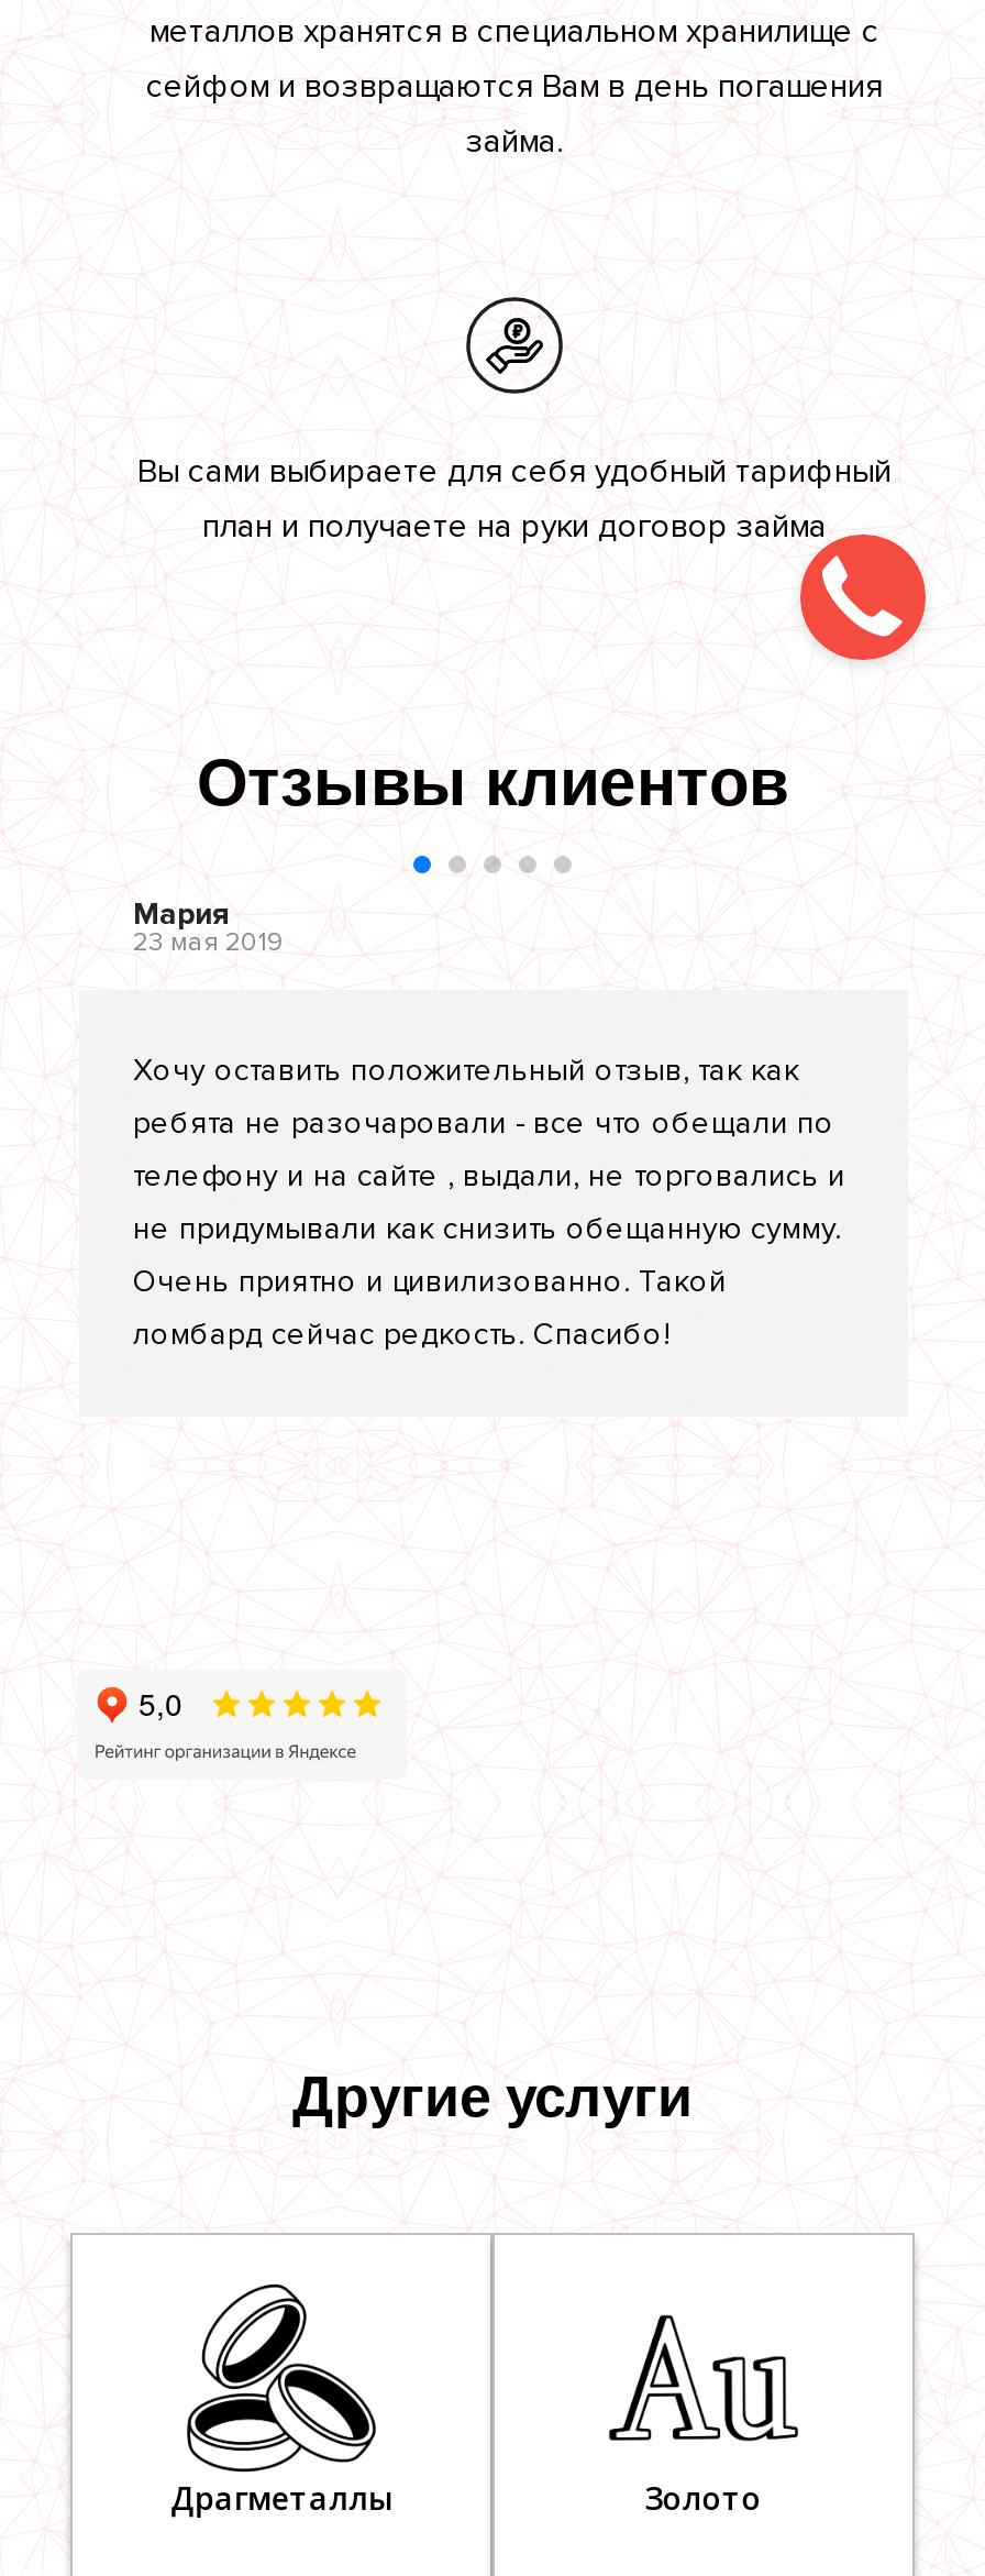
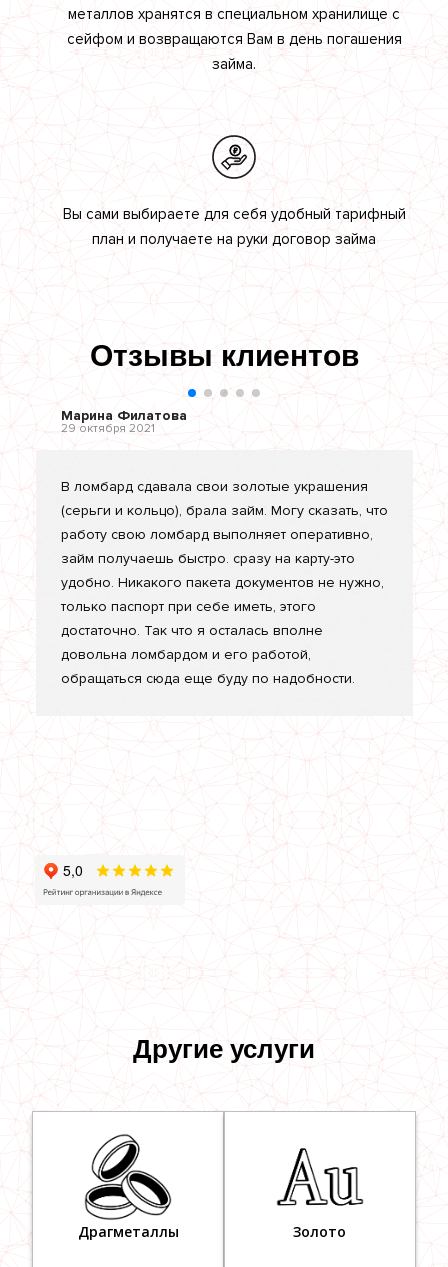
[798,532,928,664] [image] -> none
[133,895,285,959] Мария | 23 мая 2019 -> [60,407,186,436] Марина Филатова | 29 октября 2021
[133,1052,845,1353] Хочу оставить положительный отзыв, так как | ребята не разочаровали - все что обещали по | телефону и на сайте , выдали, не торговались и | не придумывали как снизить обещанную сумму. | Очень приятно и цивилизованно. Такой | ломбард сейчас редкость. Спасибо! -> [60,478,387,687] В ломбард сдавала свои золотые украшения | (серьги и кольцо), брала займ. Могу сказать, что | работу свою ломбард выполняет оперативно, | займ получаешь быстро. сразу на карту-это | удобно. Никакого пакета документов не нужно, | только паспорт при себе иметь, этого | достаточно. Так что я осталась вполне | довольна ломбардом и его работой, | обращаться сюда еще буду по надобности.

